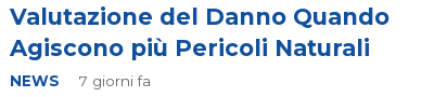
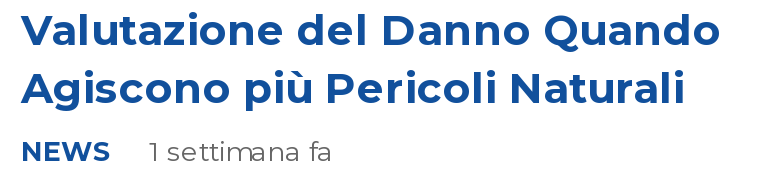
[9,73,150,90] NEWS 7 giorni fa -> [21,135,333,167] NEWS 1 settimana fa

